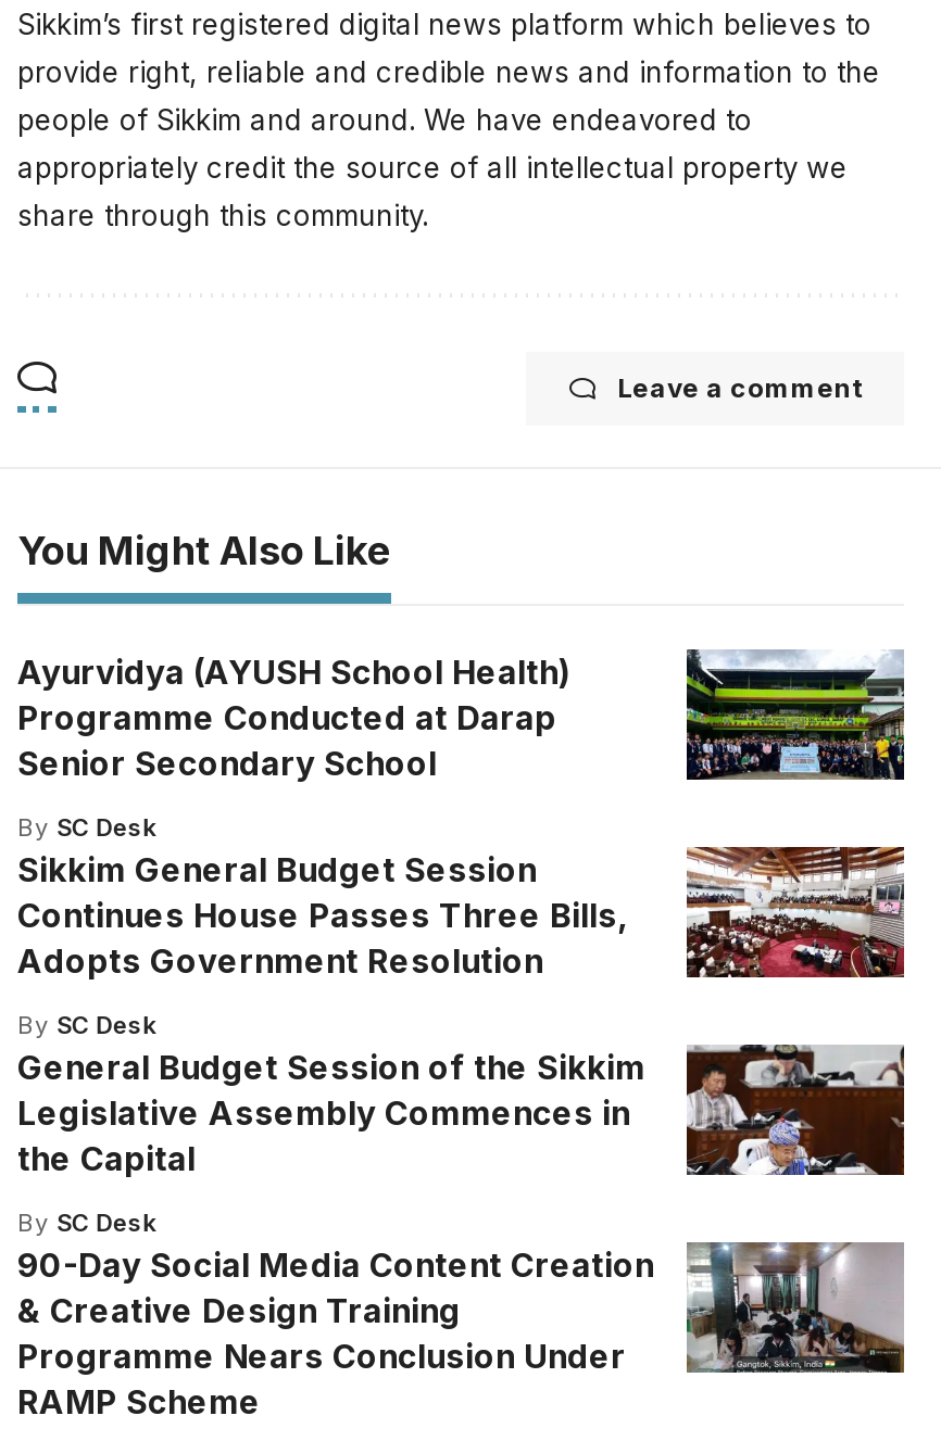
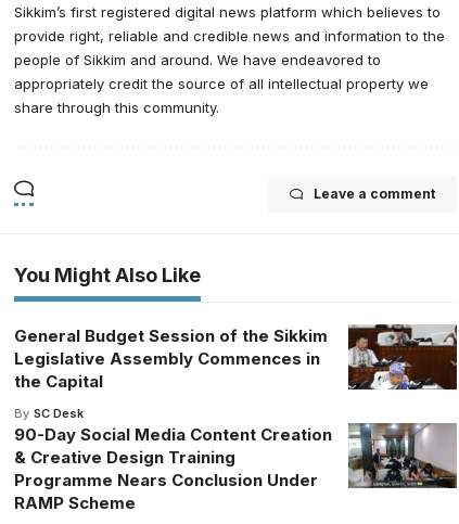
[17,649,904,1041] [image] | Ayurvidya (AYUSH School Health) | Programme Conducted at Darap | Senior Secondary School | By SC Desk | Sikkim General Budget Session | Continues House Passes Three Bills, | Adopts Government Resolution | By SC Desk -> none
[685,845,904,979] [image] -> none

